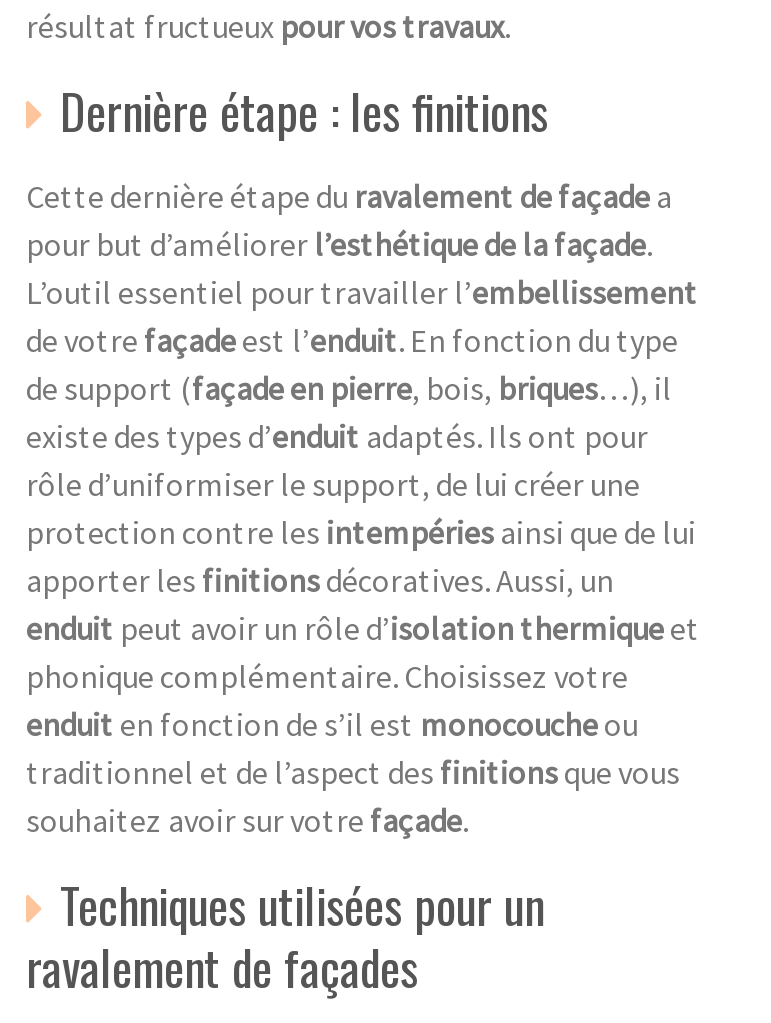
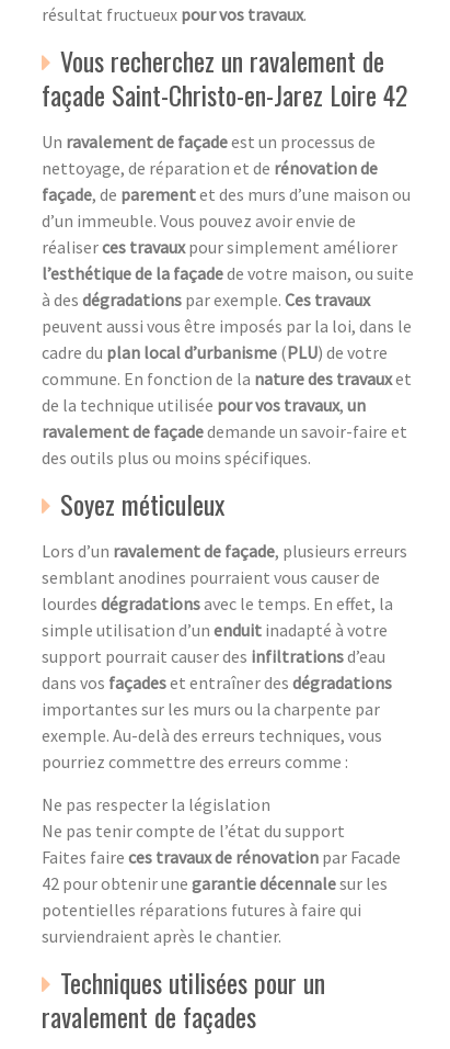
[26,74,700,840] Dernière étape : les finitions | Cette dernière étape du ravalement de façade a | pour but d’améliorer l’esthétique de la façade. | L’outil essentiel pour travailler l’embellissement | de votre façade est l’enduit. En fonction du type | de support (façade en pierre, bois, briques …), il | existe des types d’enduit adaptés. Ils ont pour | rôle d’uniformiser le support, de lui créer une | protection contre les intempéries ainsi que de lui | apporter les finitions décoratives. Aussi, un | enduit peut avoir un rôle d’isolation thermique et | phonique complémentaire. Choisissez votre | enduit en fonction de s’il est monocouche ou | traditionnel et de l’aspect des finitions que vous | souhaitez avoir sur votre façade. -> [42,41,414,947] Vous recherchez un ravalement de | façade Saint-Christo-en-Jarez Loire 42 | Un ravalement de façade est un processus de | nettoyage, de réparation et de rénovation de | façade, de parement et des murs d’une maison ou | d’un immeuble. Vous pouvez avoir envie de | réaliser ces travaux pour simplement améliorer | l’esthétique de la façade de votre maison, ou suite | à des dégradations par exemple. Ces travaux | peuvent aussi vous être imposés par la loi, dans le | cadre du plan local d’urbanisme (PLU) de votre | commune. En fonction de la nature des travauxet | de la technique utilisée pour vos travaux, un | ravalement de façade demande un savoir-faire et | des outils plus ou moins spécifiques. | Soyez méticuleux | Lors d’un ravalement de façade, plusieurs erreurs | semblant anodines pourraient vous causer de | lourdes dégradations avec le temps. En effet, la | simple utilisation d’un enduit inadapté à votre | support pourrait causer des infiltrations d’eau | dans vos façades et entraîner des dégradations | importantes sur les murs ou la charpente par | exemple. Au-delà des erreurs techniques, vous | pourriez commettre des erreurs comme : | Ne pas respecter la législation | Ne pas tenir compte de l’état du support | Faites faire ces travaux de rénovation par Facade | 42 pour obtenir une garantie décennalesur les | potentielles réparations futures à faire qui | surviendraient après le chantier.

